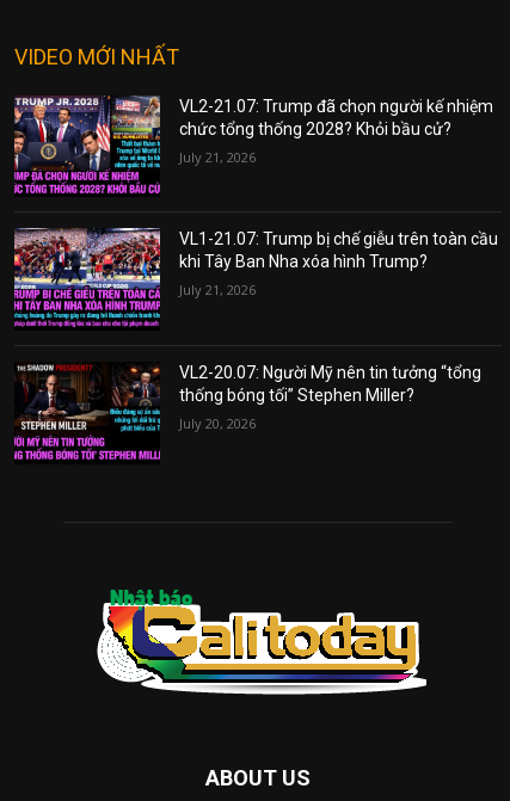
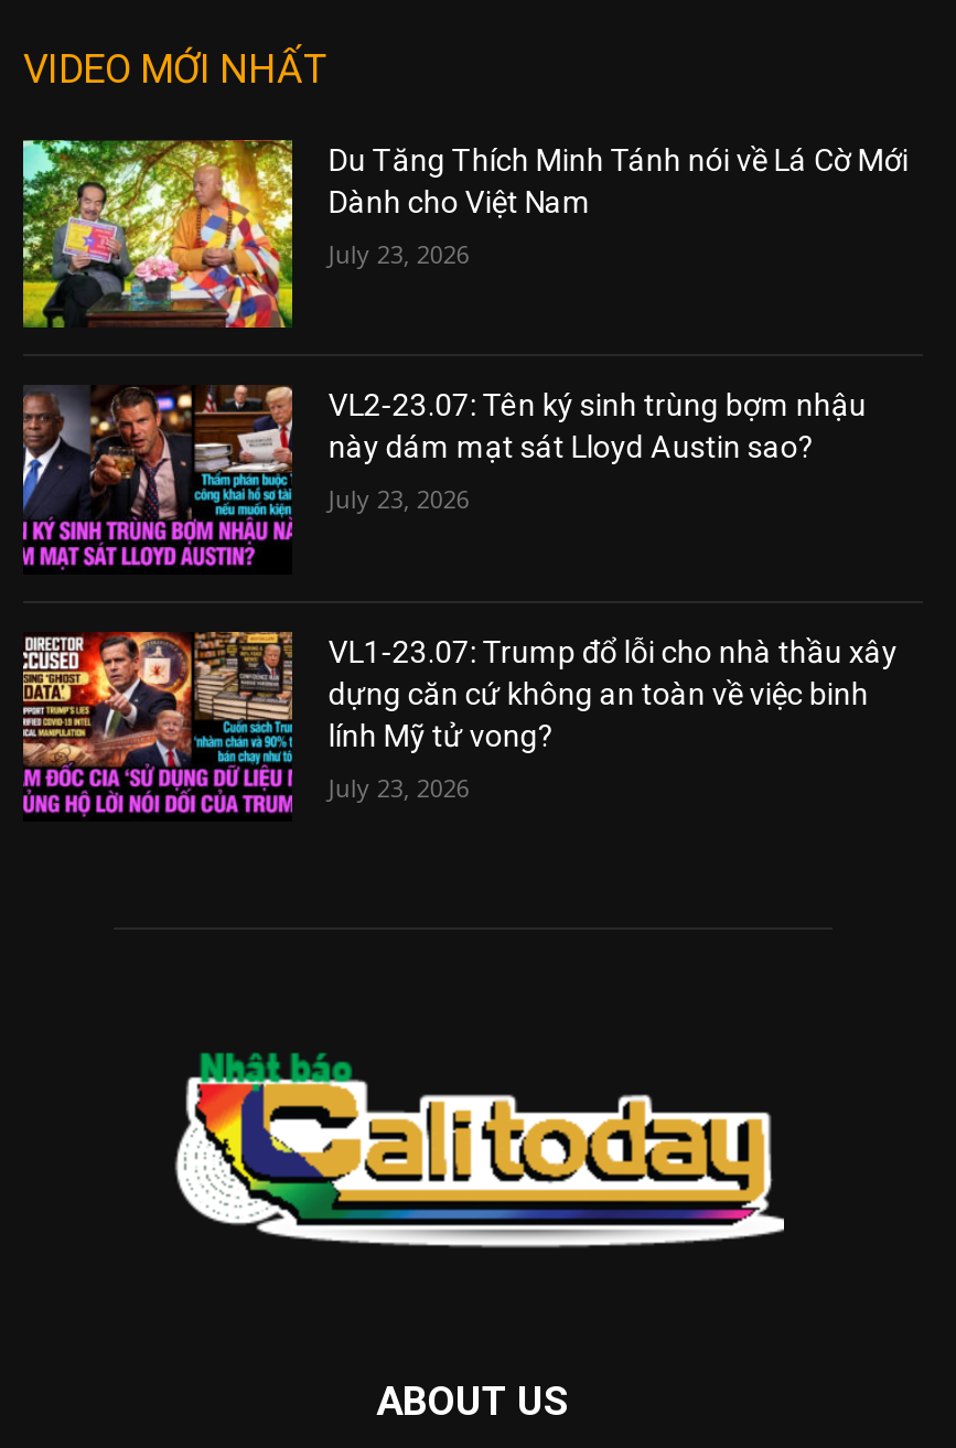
[13,95,494,197] [image] | VL2-21.07: Trump đã chọn người kế nhiệm | chức tổng thống 2028? Khỏi bầu cử? -> [21,138,908,330] [image] | Du Tăng Thích Minh Tánh nói về Lá Cờ Mới | Dành cho Việt Nam
[180,148,256,166] July 21, 2026 -> [328,236,470,270] July 23, 2026
[13,227,499,327] [image] | VL1-21.07: Trump bị chế giễu trên toàn cầu | khi Tây Ban Nha xóa hình Trump? -> [21,383,866,566] [image] | VL2-23.07: Tên ký sinh trùng bợm nhậu | này dám mạt sát Lloyd Austin sao?
[180,281,256,299] July 21, 2026 -> [328,483,470,516] July 23, 2026
[14,362,482,458] [image] | VL2-20.07: Người Mỹ nên tin tưởng “tổng | thống bóng tối” Stephen Miller? -> [21,630,897,813] [image] | VL1-23.07: Trump đổ lỗi cho nhà thầu xây | dựng căn cứ không an toàn về việc binh | lính Mỹ tử vong?
[180,414,256,432] July 20, 2026 -> [328,771,470,804] July 23, 2026

